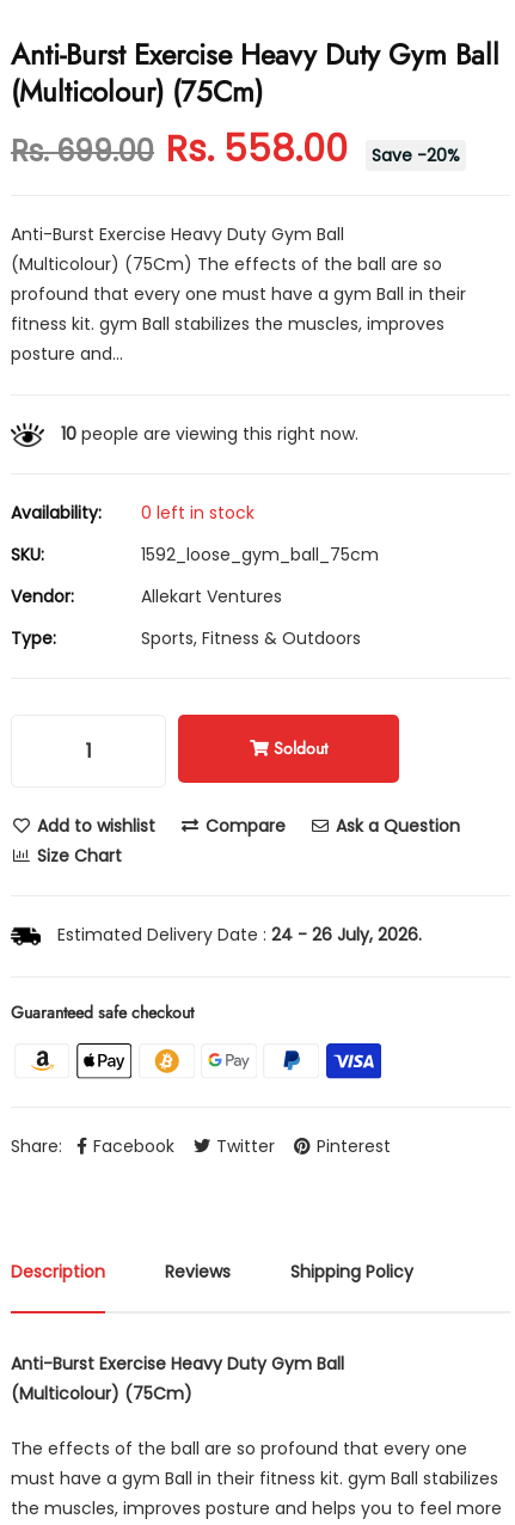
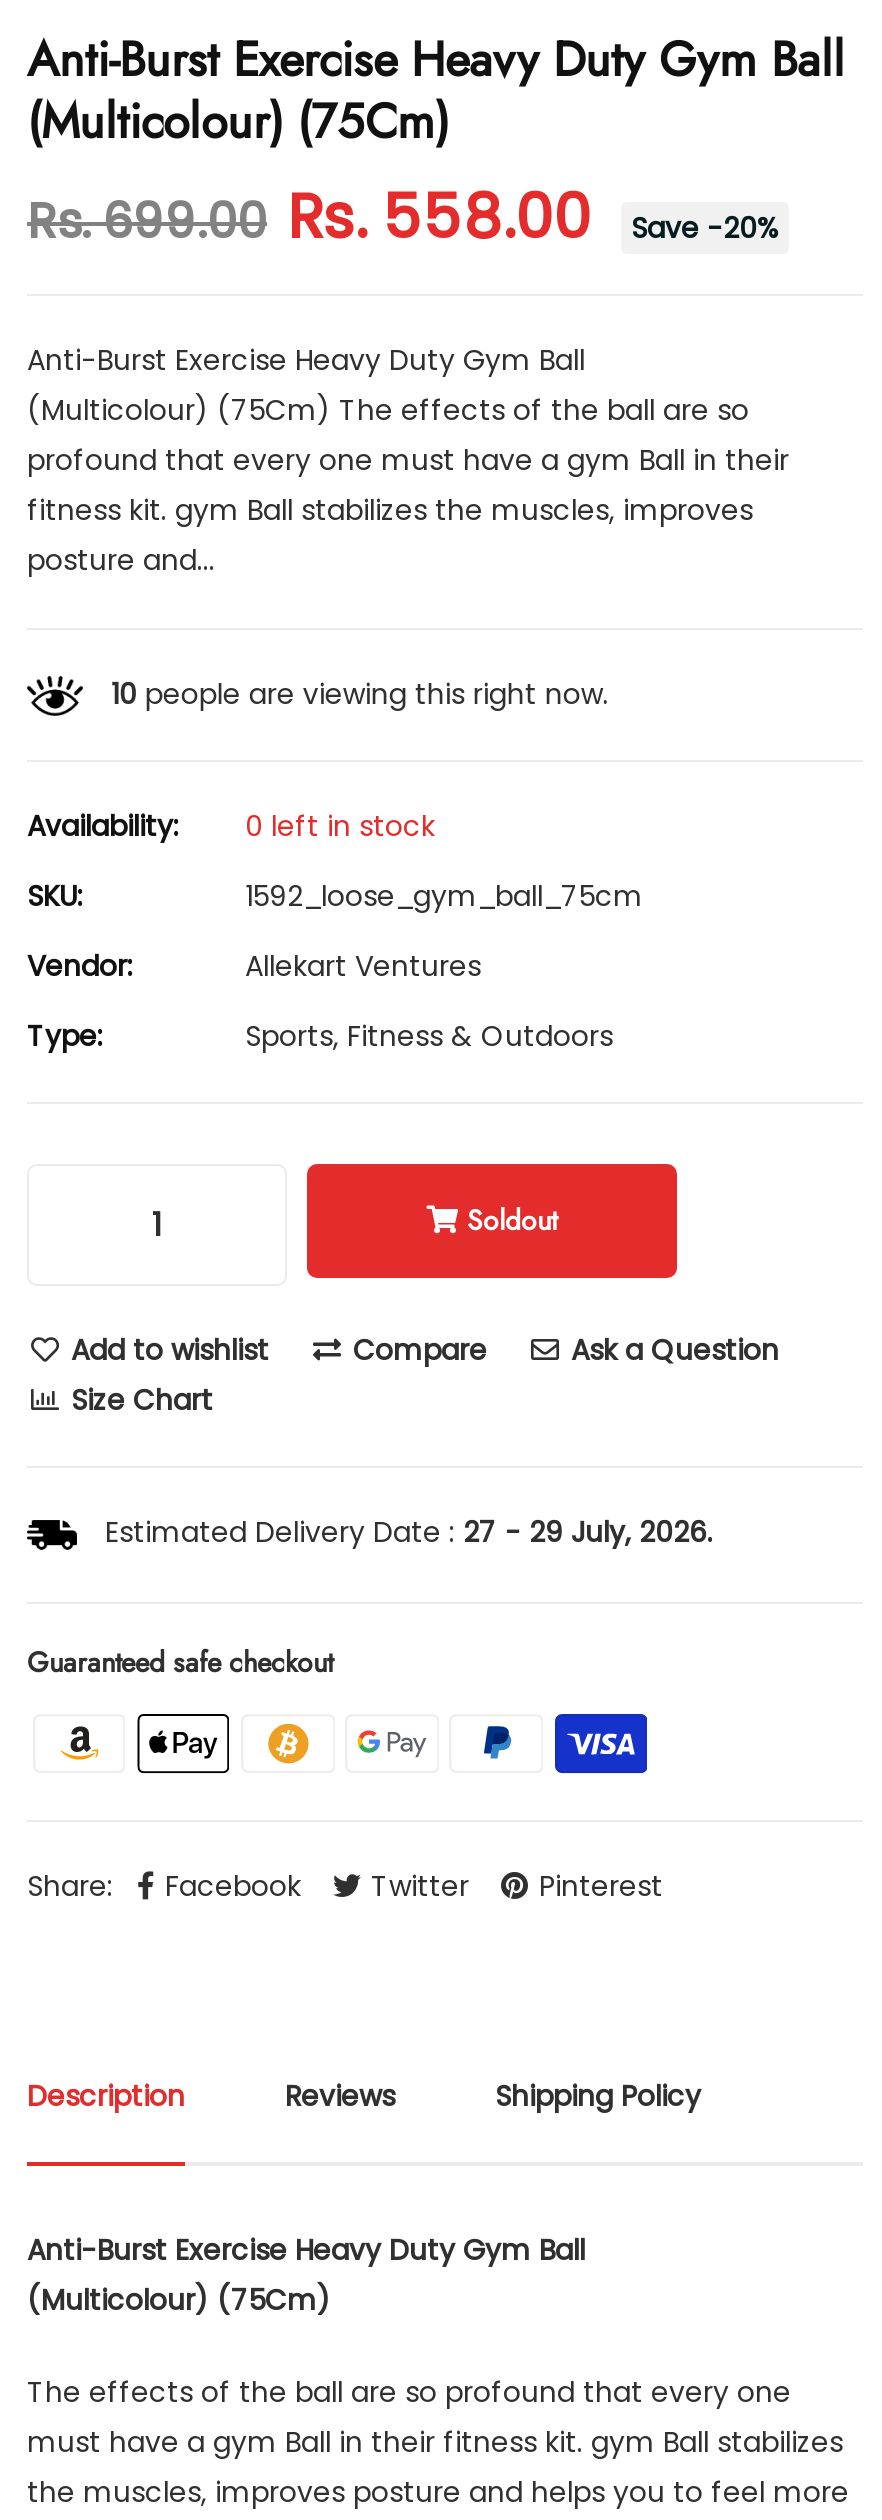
[53,923,422,947] Estimated Delivery Date : 24 - 26 July, 2026. -> [97,1512,713,1552] Estimated Delivery Date : 27 - 29 July, 2026.

